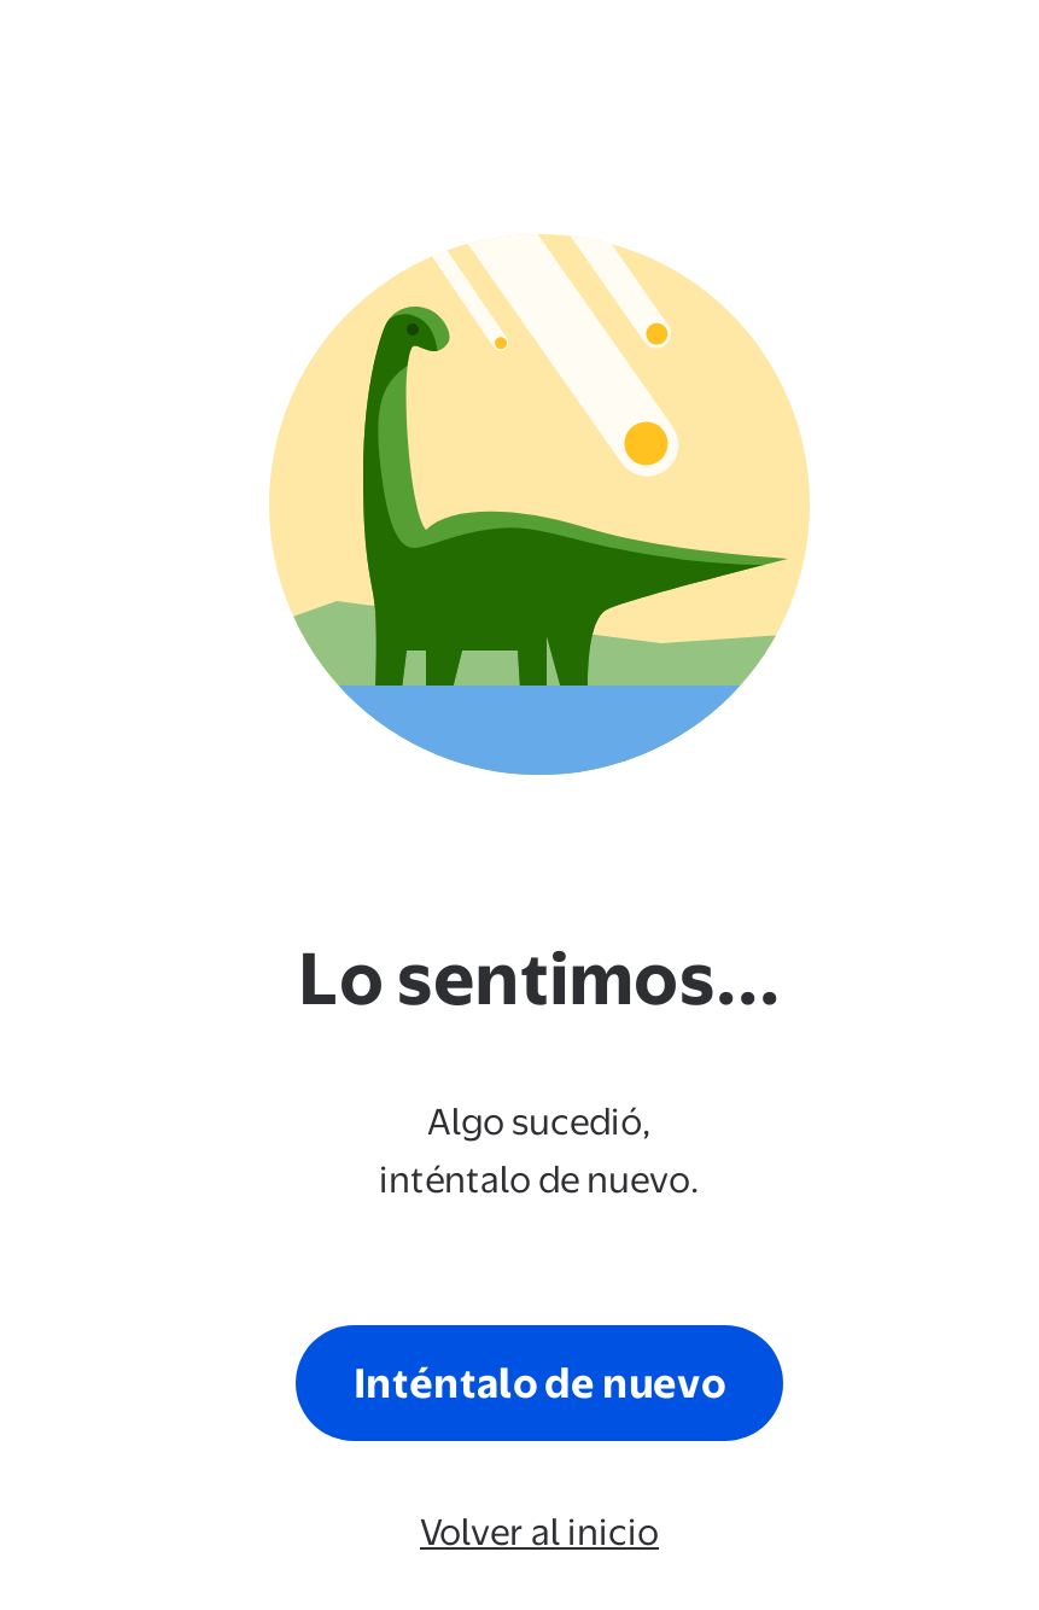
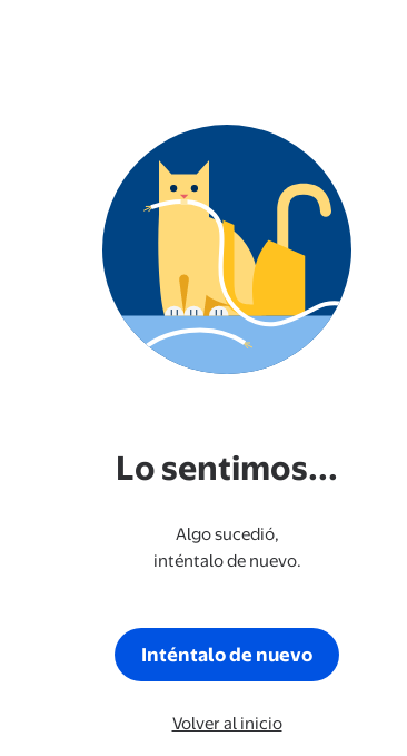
[269,234,810,719] [image] -> [101,124,353,350] [image]

